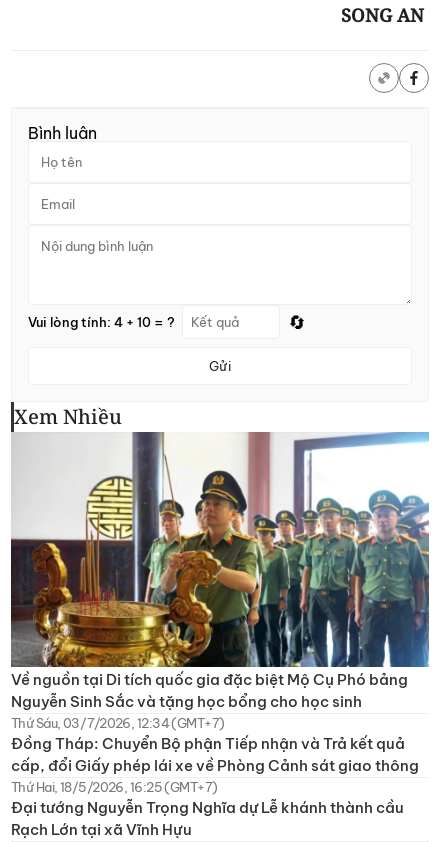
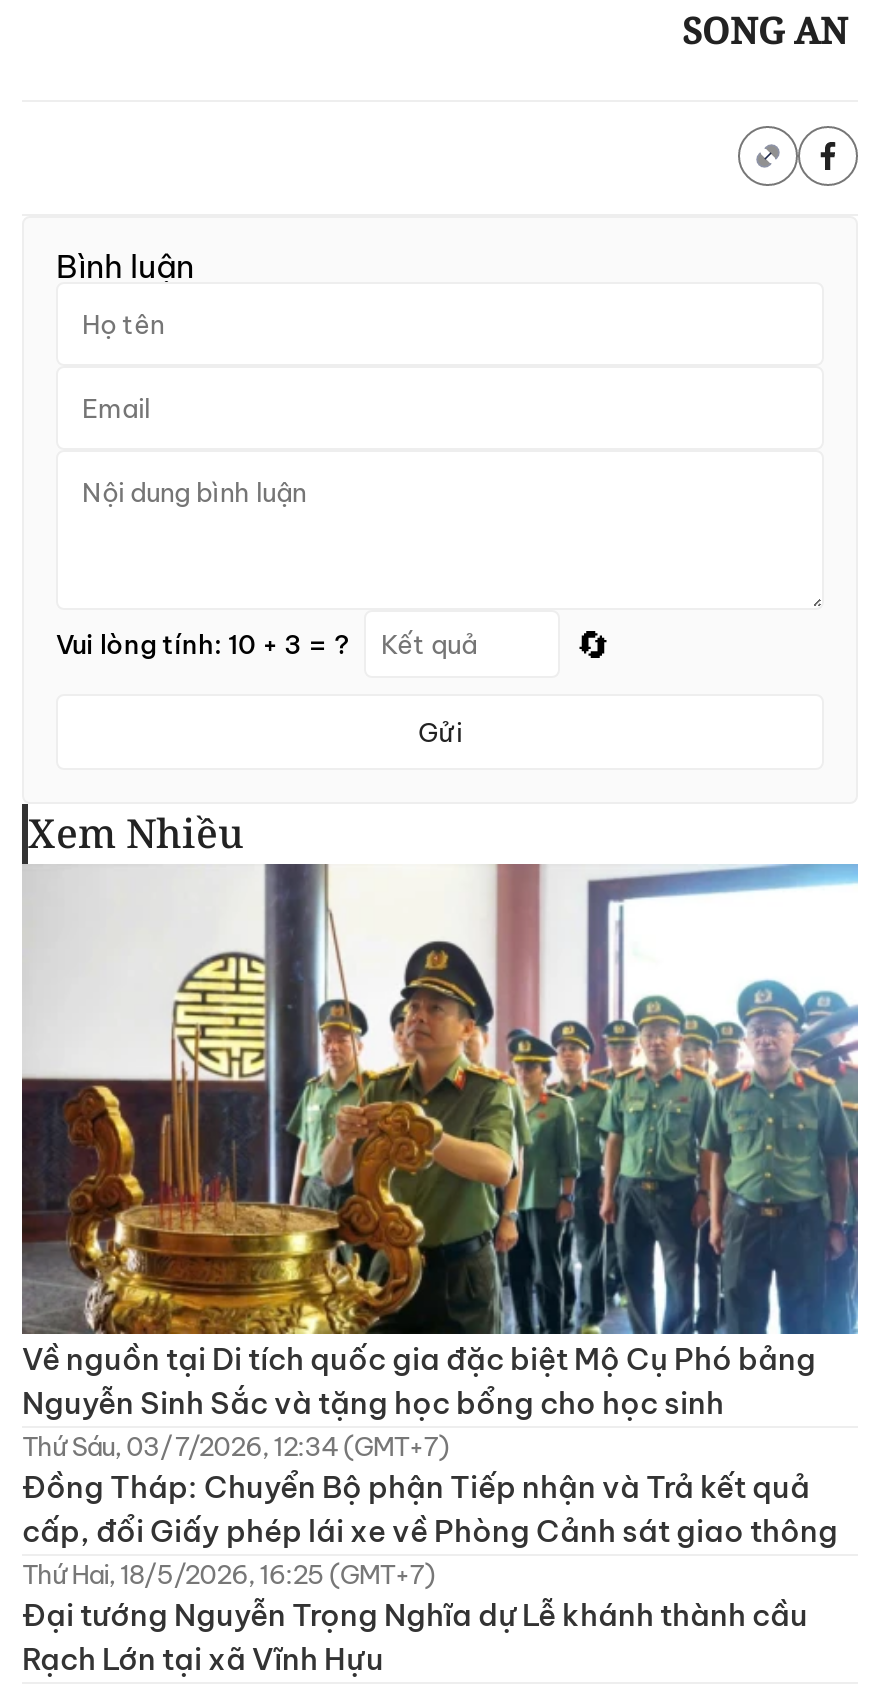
[28,313,175,329] Vui lòng tính: 4 + 10 = ? -> [56,627,350,659] Vui lòng tính: 10 + 3 = ?

